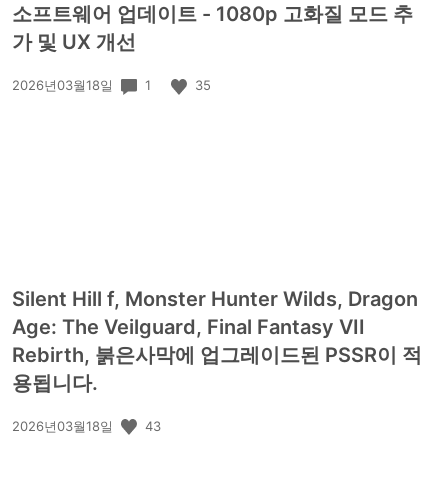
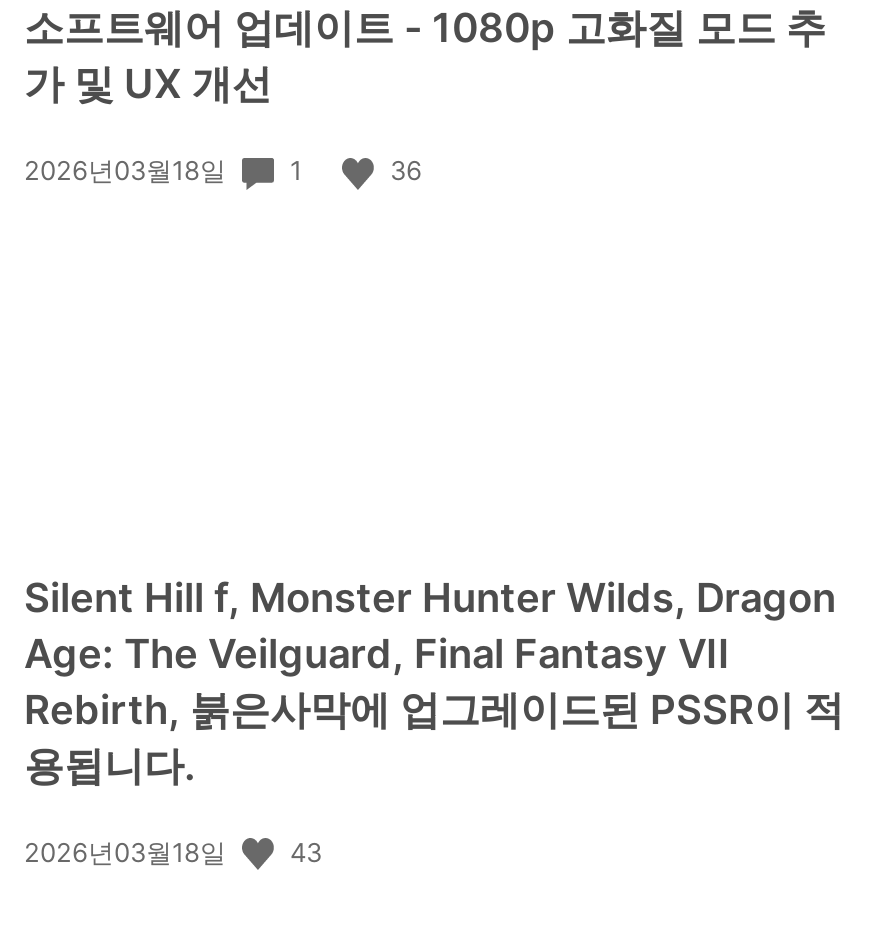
[195,77,211,93] 35 -> [390,154,422,186] 36

